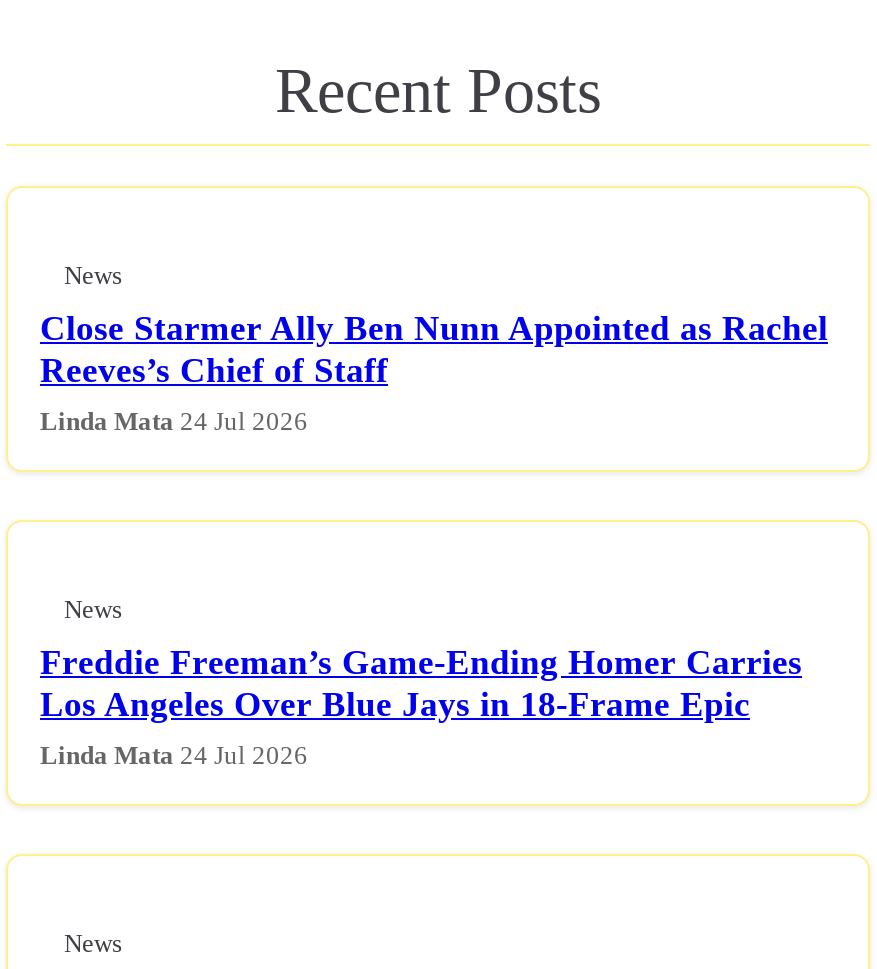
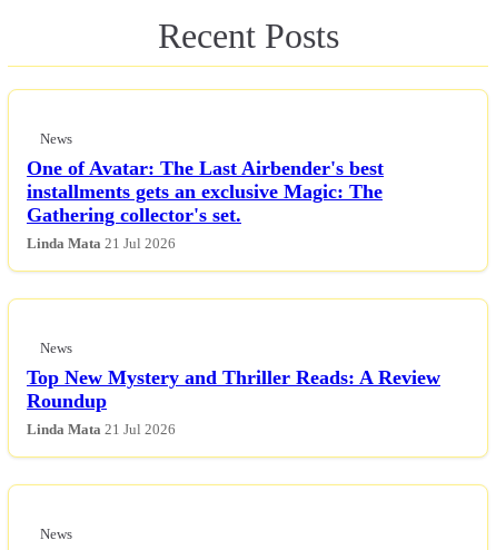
[40,309,828,437] Close Starmer Ally Ben Nunn Appointed as Rachel | Reeves’s Chief of Staff | Linda Mata 24 Jul 2026 -> [27,157,384,252] One of Avatar: The Last Airbender's best | installments gets an exclusive Magic: The | Gathering collector's set. | Linda Mata 21 Jul 2026
[40,643,802,771] Freddie Freeman’s Game-Ending Homer Carries | Los Angeles Over Blue Jays in 18-Frame Epic | Linda Mata 24 Jul 2026 -> [27,367,440,438] Top New Mystery and Thriller Reads: A Review | Roundup | Linda Mata 21 Jul 2026

